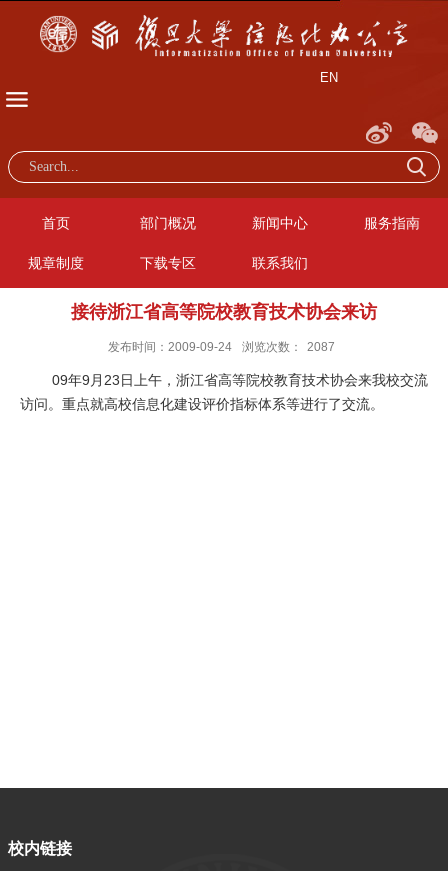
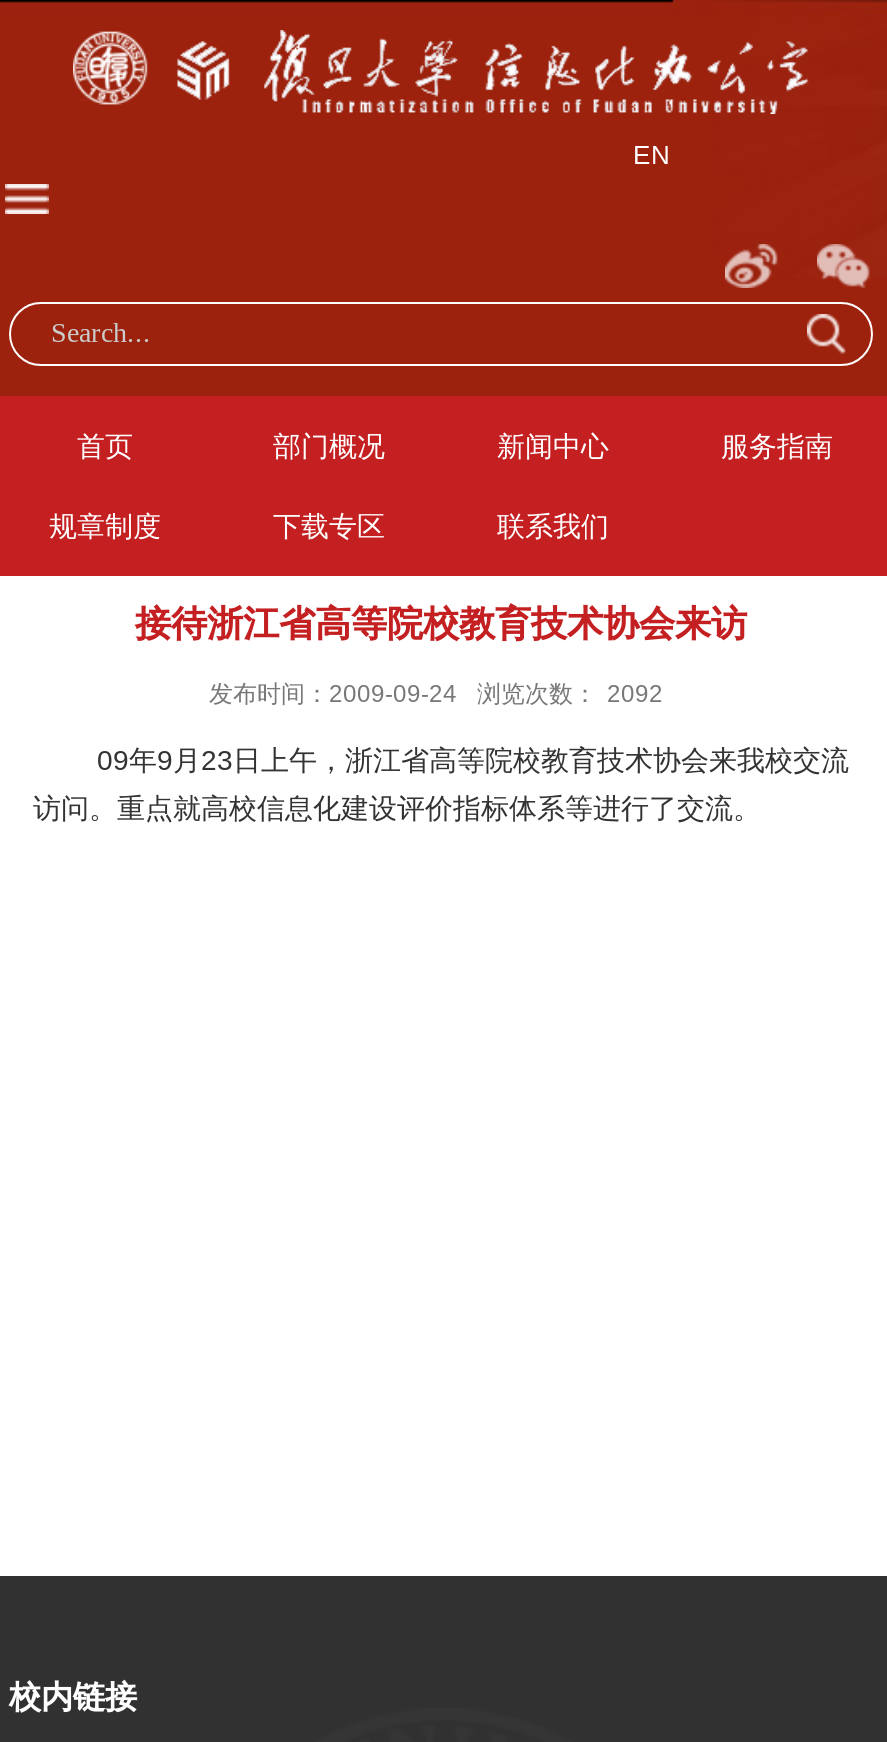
[108,340,335,354] 发布时间：2009-09-24 浏览次数： 2087 -> [209,679,663,707] 发布时间：2009-09-24 浏览次数： 2092

